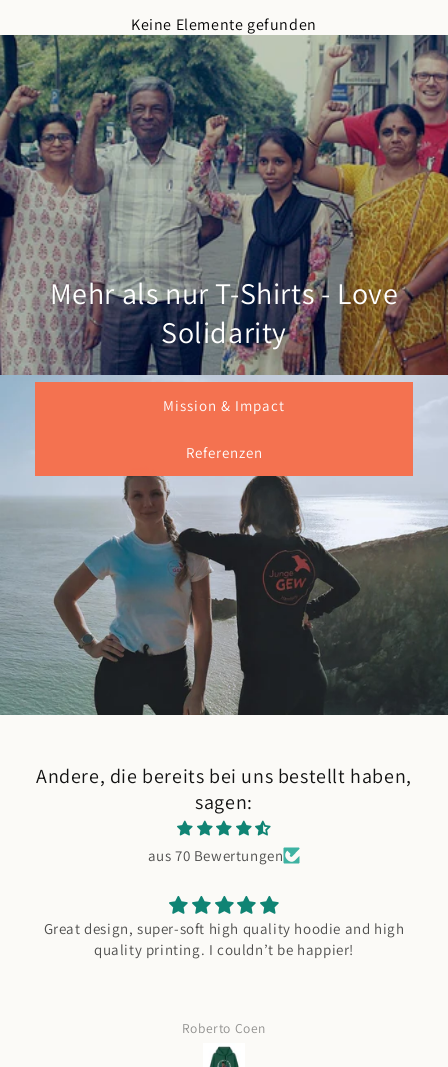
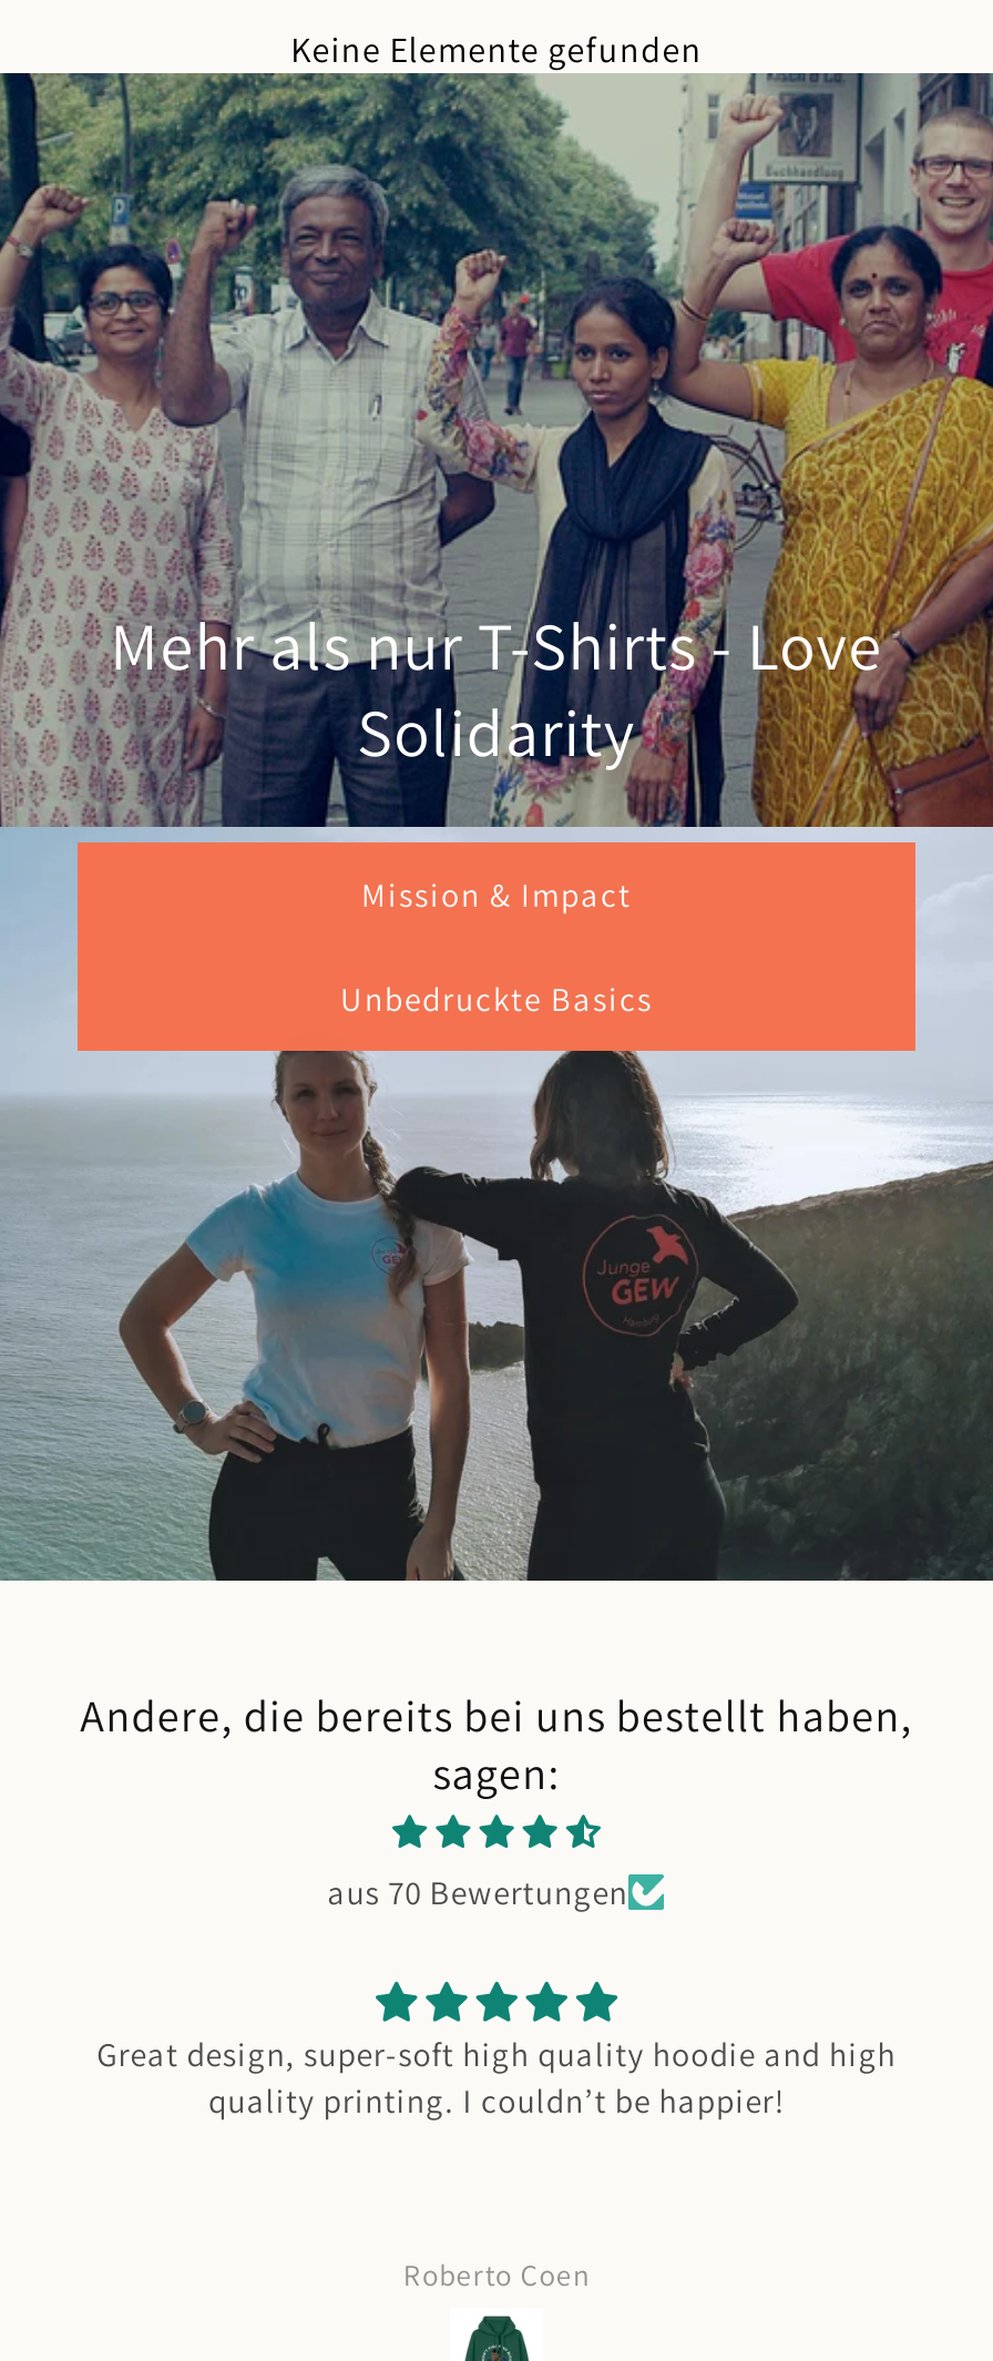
[185,443,262,462] Referenzen -> [340,977,653,1019] Unbedruckte Basics

